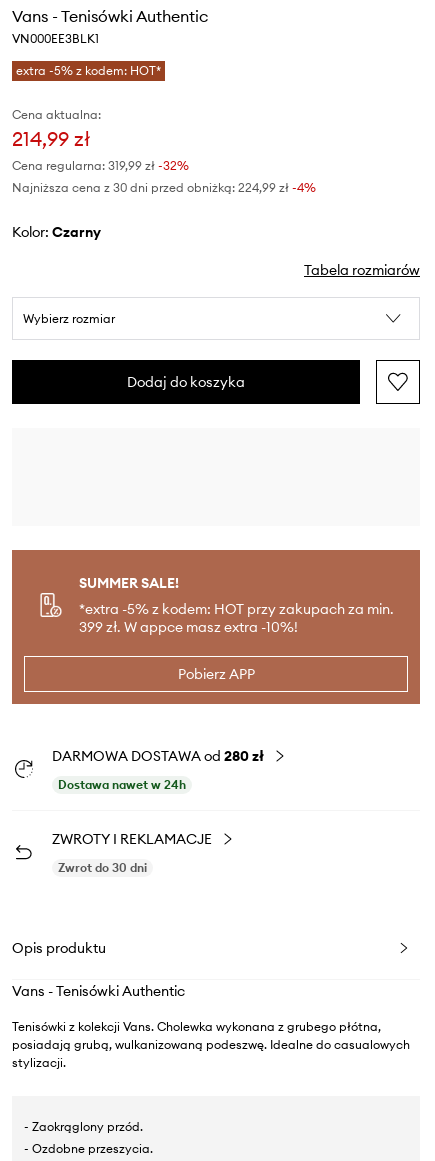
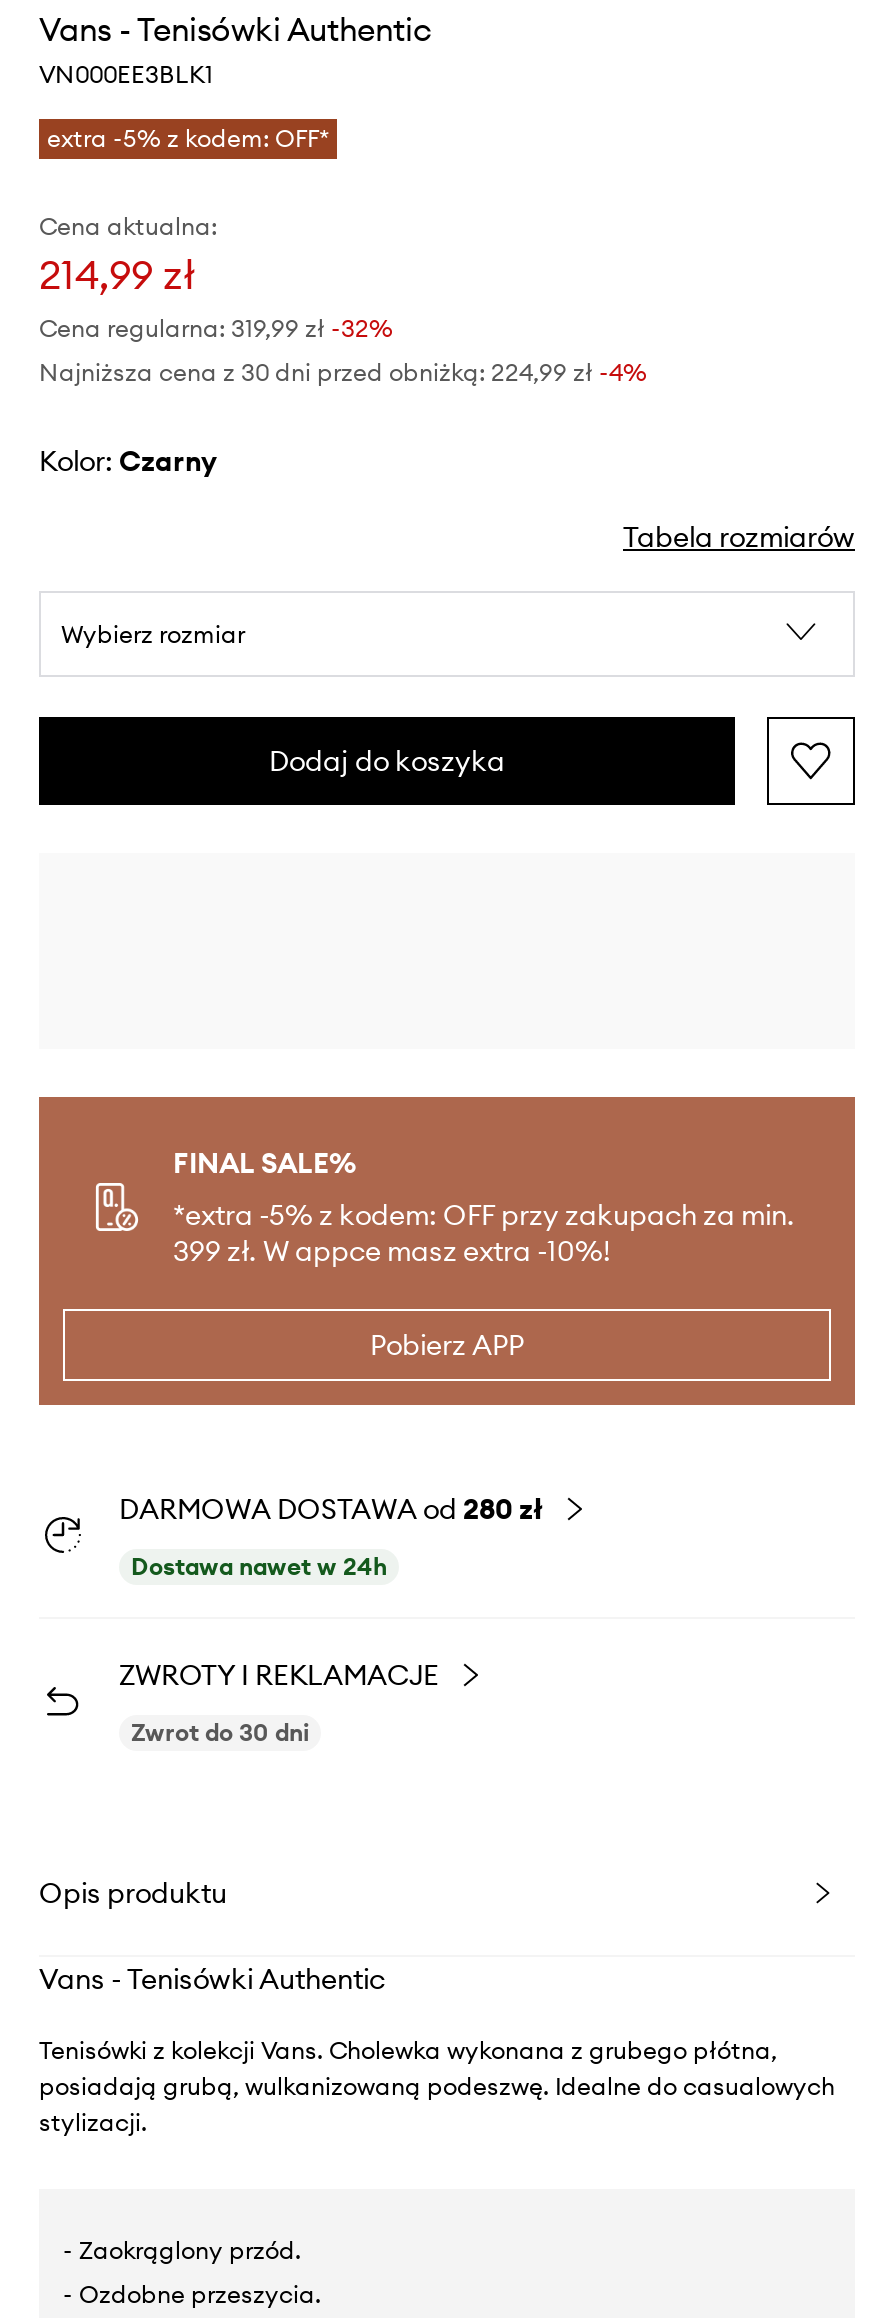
[16,63,161,78] extra -5% z kodem: HOT* -> [47,123,329,153] extra -5% z kodem: OFF*
[79,574,394,618] SUMMER SALE! | *extra -5% z kodem: HOT przy zakupach za min. -> [173,1145,795,1233] FINAL SALE% | *extra -5% z kodem: OFF przy zakupach za min.

